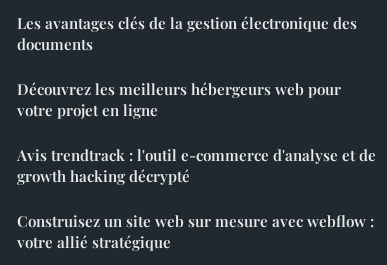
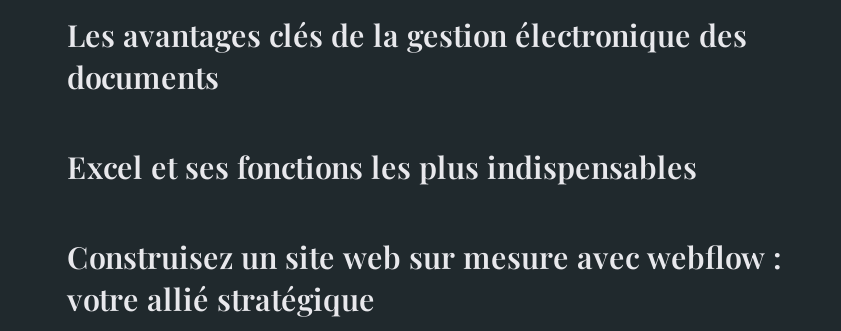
[17,79,376,186] Découvrez les meilleurs hébergeurs web pour | votre projet en ligne | Avis trendtrack : l'outil e-commerce d'analyse et de | growth hacking décrypté -> [67,146,697,186] Excel et ses fonctions les plus indispensables

